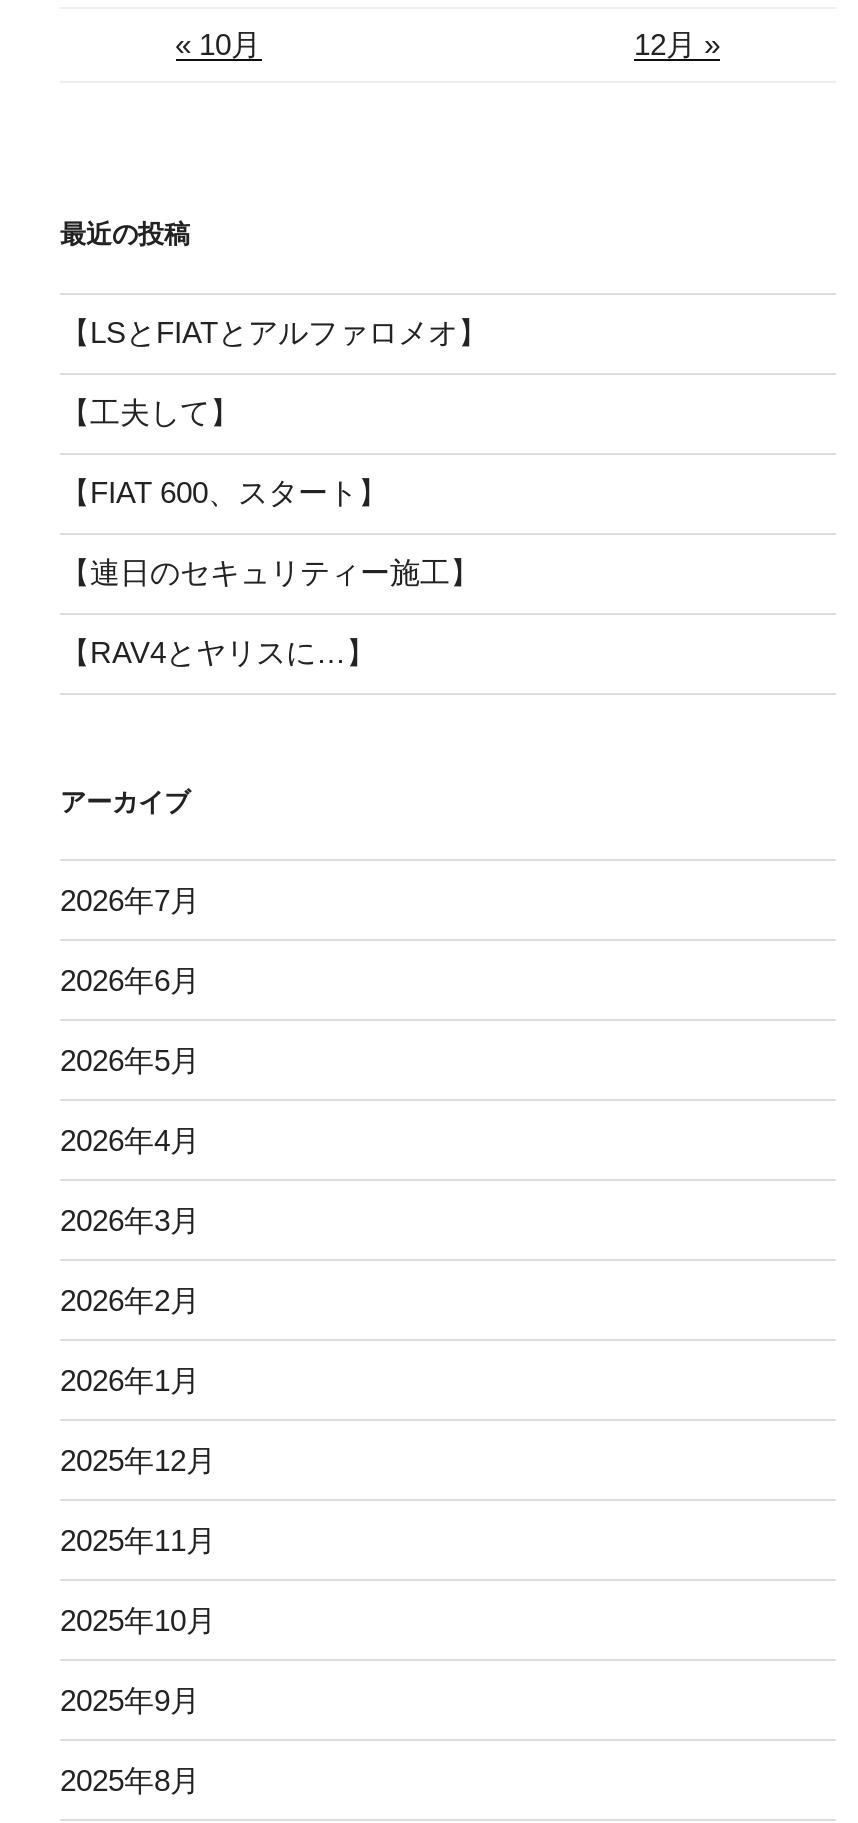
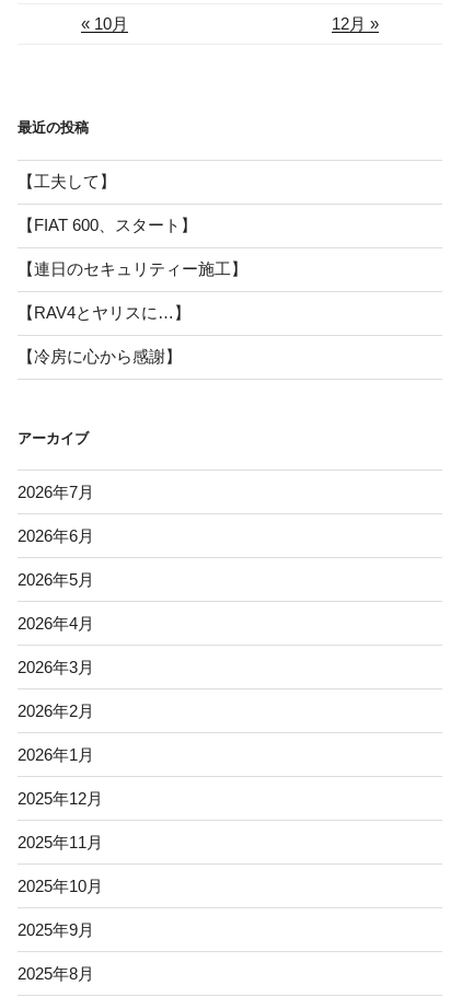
[60,315,488,349] 【LSとFIATとアルファロメオ】 -> none
moved [60,395,480,669] -> [18,172,247,322]: 【工夫して】 | 【FIAT 600、スタート】 | 【連日のセキュリティー施工】 | 【RAV4とヤリスに…】
none -> [18,347,182,366] 【冷房に心から感謝】

